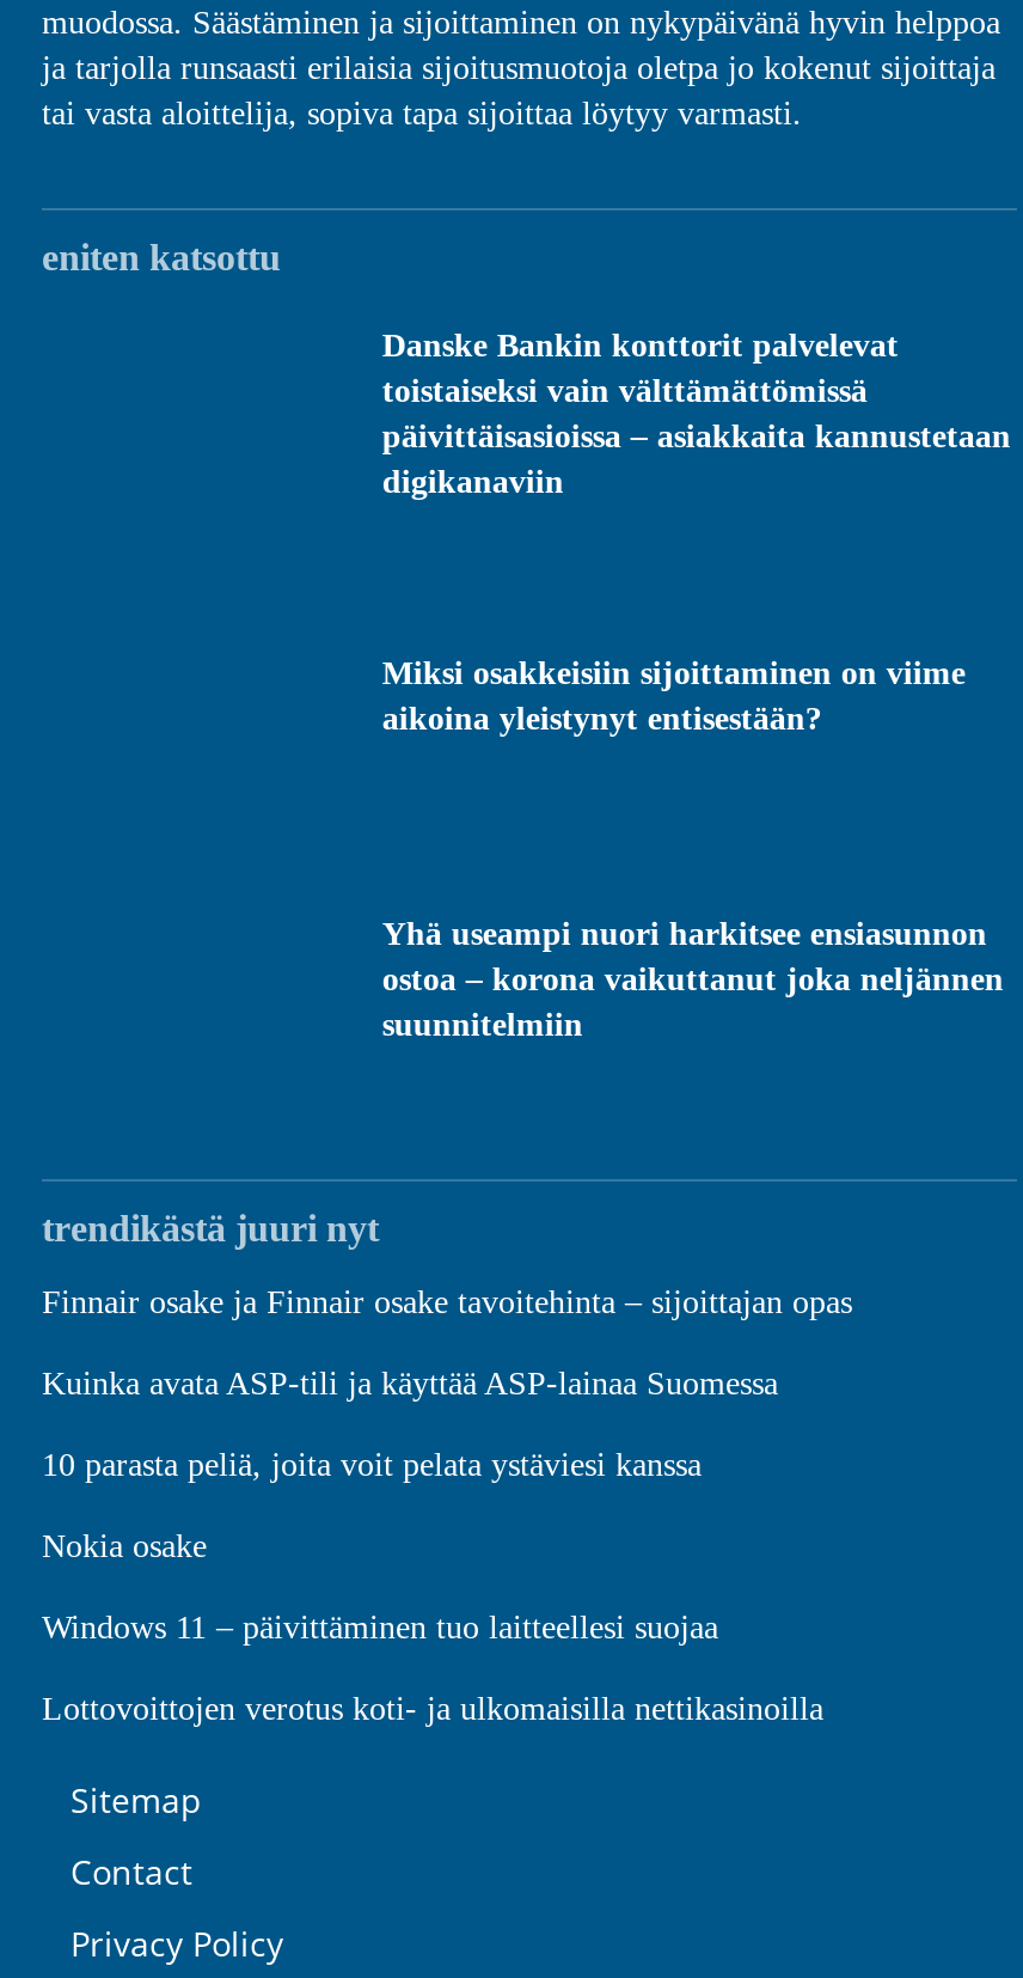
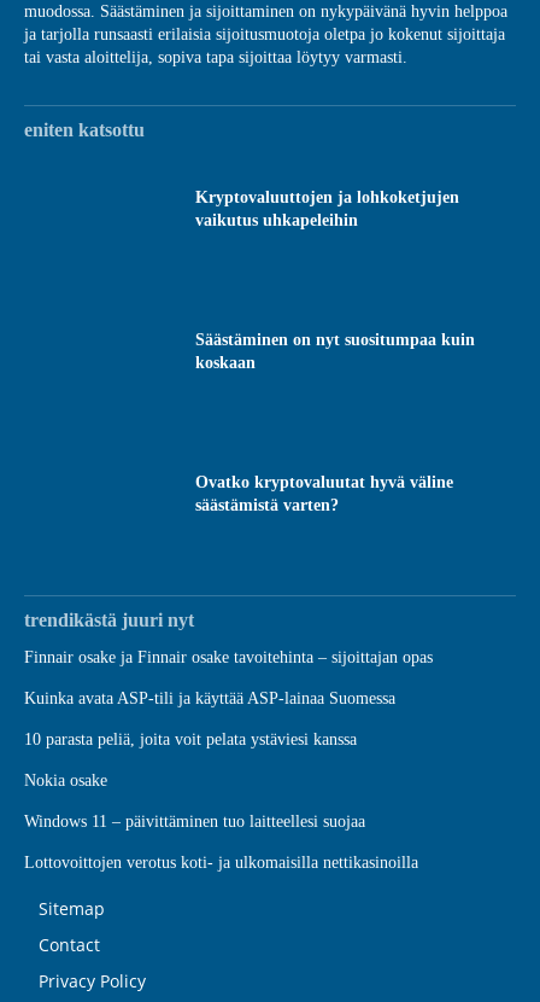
[382,328,1011,501] Danske Bankin konttorit palvelevat | toistaiseksi vain välttämättömissä | päivittäisasioissa – asiakkaita kannustetaan | digikanaviin -> [196,189,460,230] Kryptovaluuttojen ja lohkoketjujen | vaikutus uhkapeleihin
[382,656,965,737] Miksi osakkeisiin sijoittaminen on viime | aikoina yleistynyt entisestään? -> [196,331,475,372] Säästäminen on nyt suositumpaa kuin | koskaan
[382,915,1004,1042] Yhä useampi nuori harkitsee ensiasunnon | ostoa – korona vaikuttanut joka neljännen | suunnitelmiin -> [196,473,454,514] Ovatko kryptovaluutat hyvä väline | säästämistä varten?

